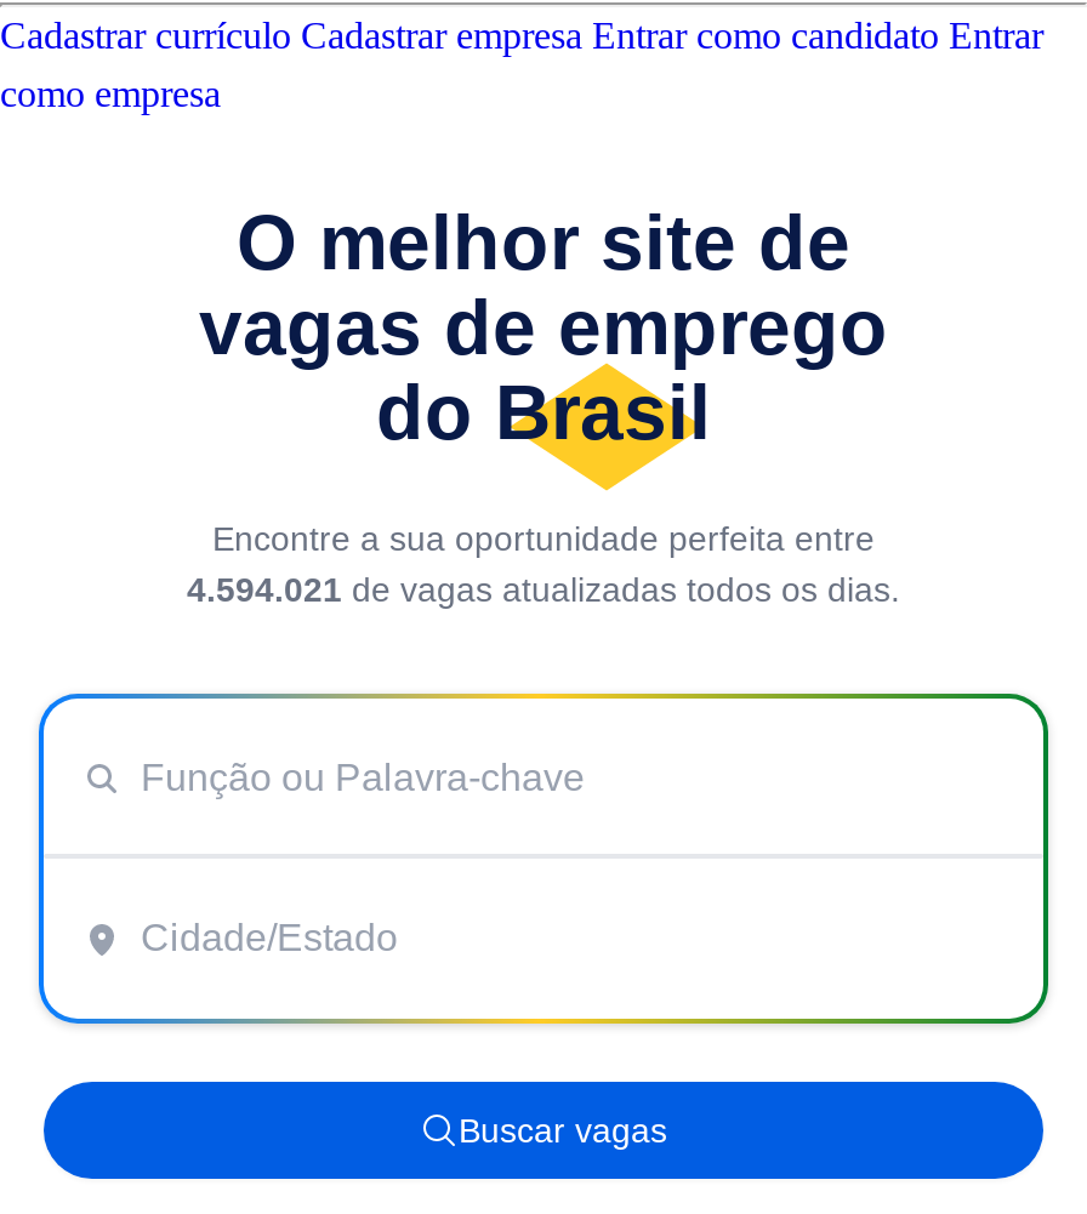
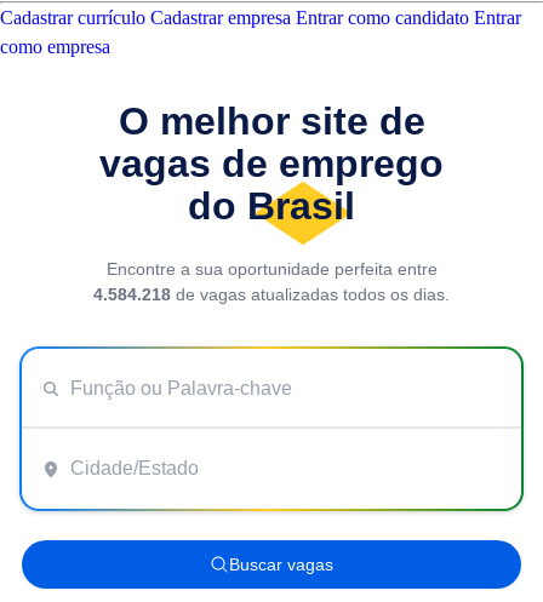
[187,570,900,609] 4.594.021 de vagas atualizadas todos os dias. -> [93,285,450,304] 4.584.218 de vagas atualizadas todos os dias.

